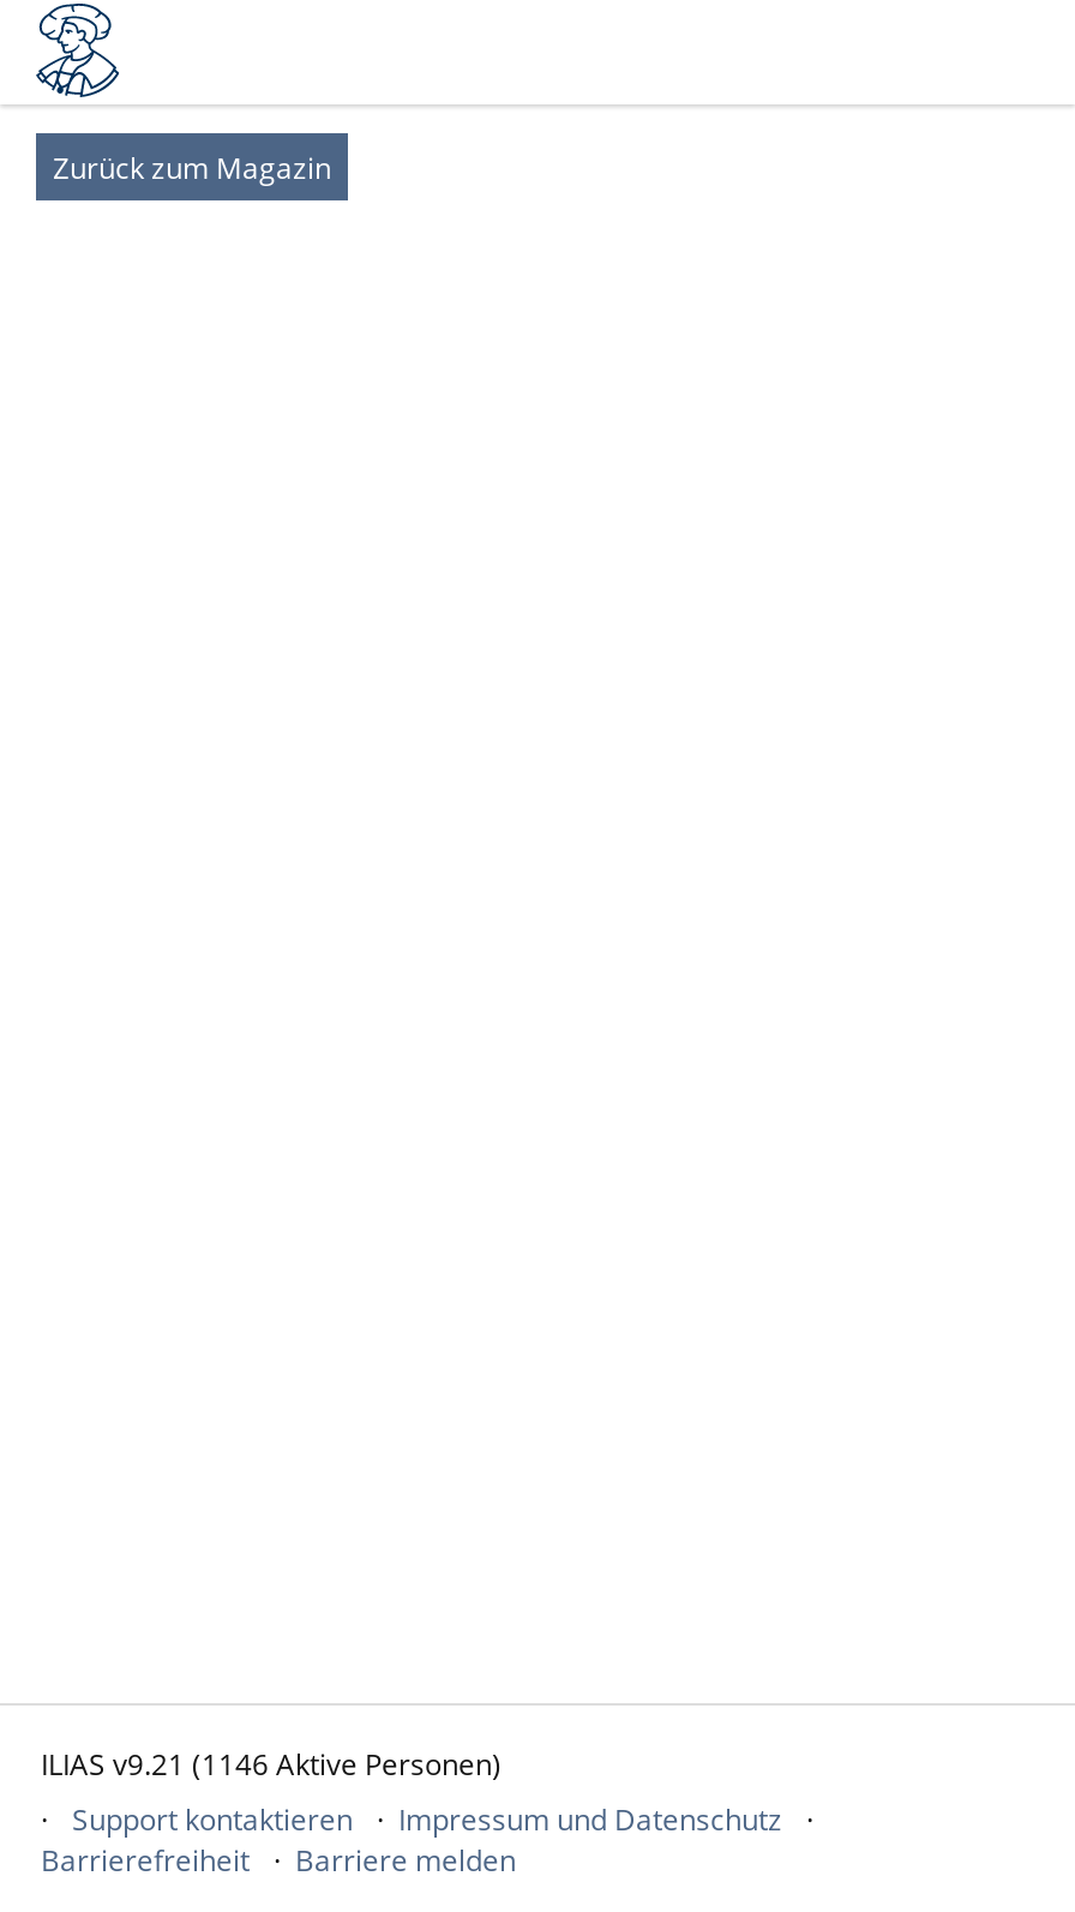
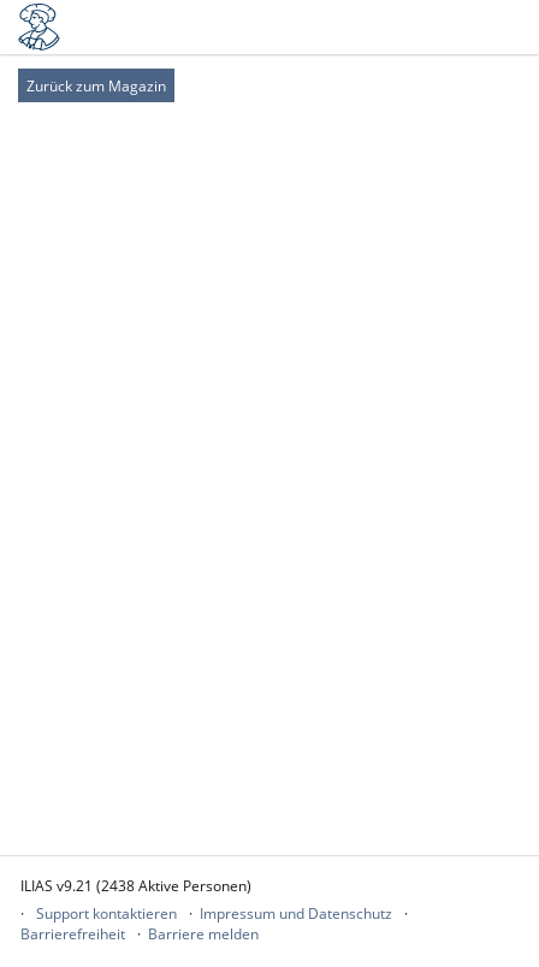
[41,1744,502,1785] ILIAS v9.21 (1146 Aktive Personen) -> [20,876,251,896] ILIAS v9.21 (2438 Aktive Personen)

